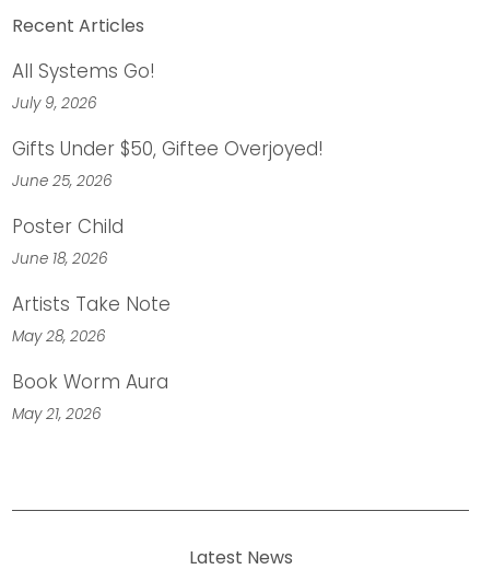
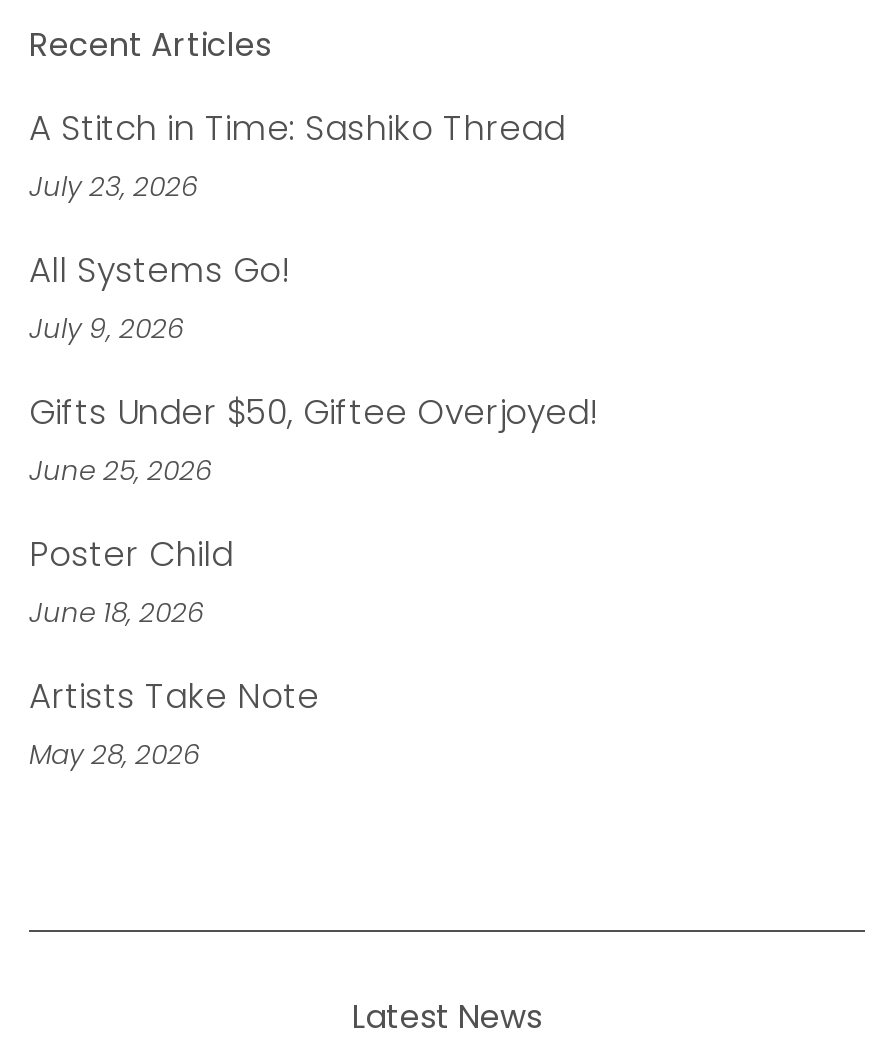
none -> [29,103,565,205] A Stitch in Time: Sashiko Thread | July 23, 2026
moved [12,58,324,346] -> [29,245,599,773]: All Systems Go! | July 9, 2026 | Gifts Under $50, Giftee Overjoyed! | June 25, 2026 | Poster Child | June 18, 2026 | Artists Take Note | May 28, 2026
[12,368,168,424] Book Worm Aura | May 21, 2026 -> none

